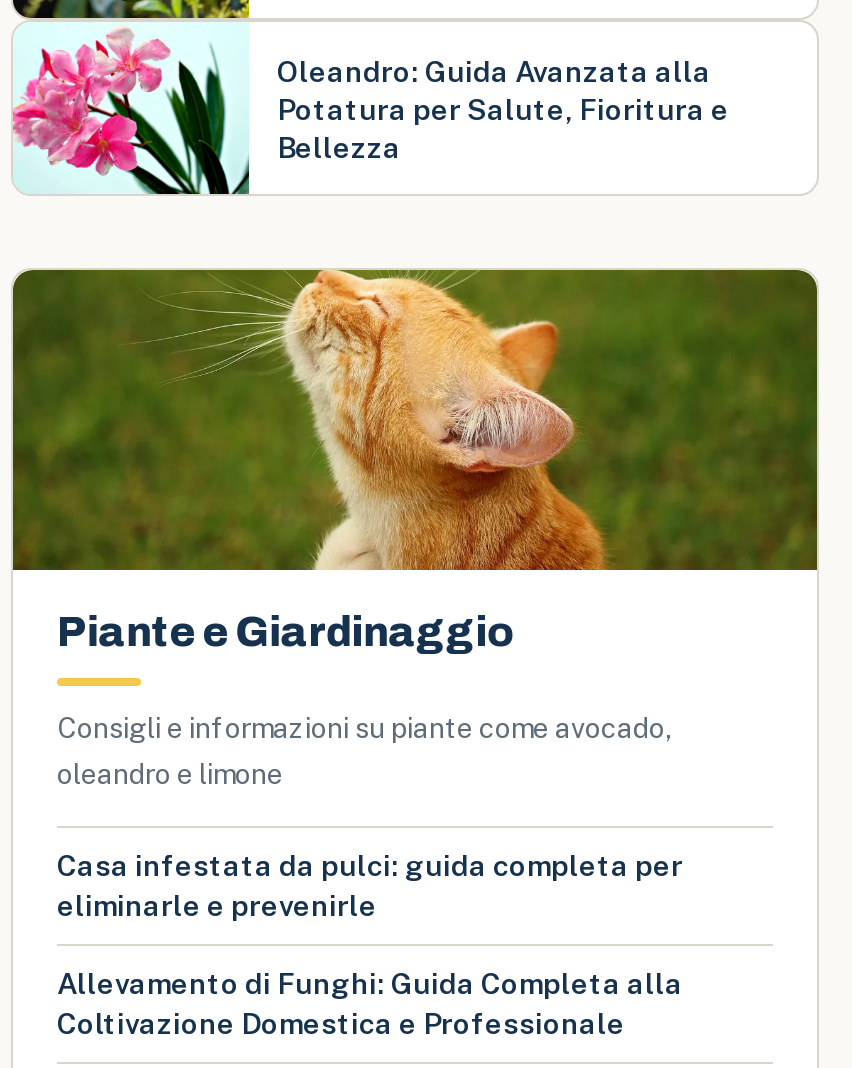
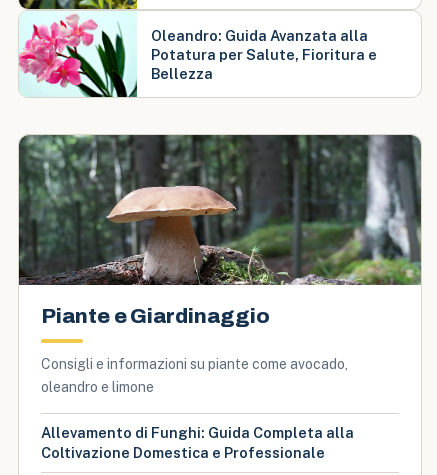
[13,268,819,572] [image] -> [19,134,422,286] [image]
[57,848,683,922] Casa infestata da pulci: guida completa per | eliminarle e prevenirle -> none

